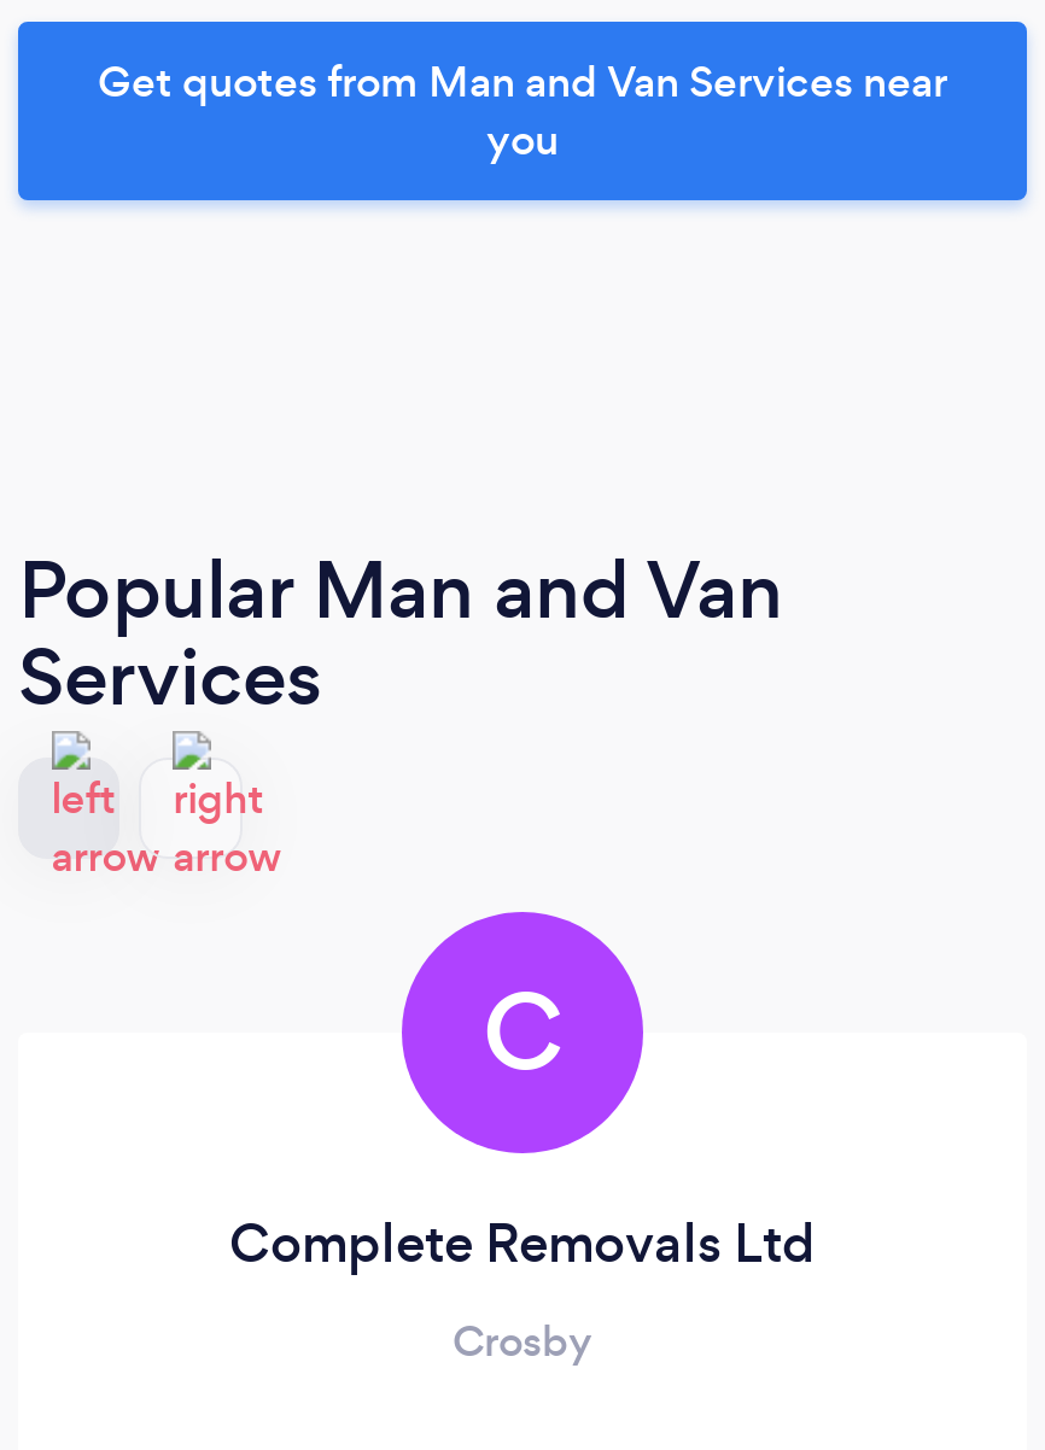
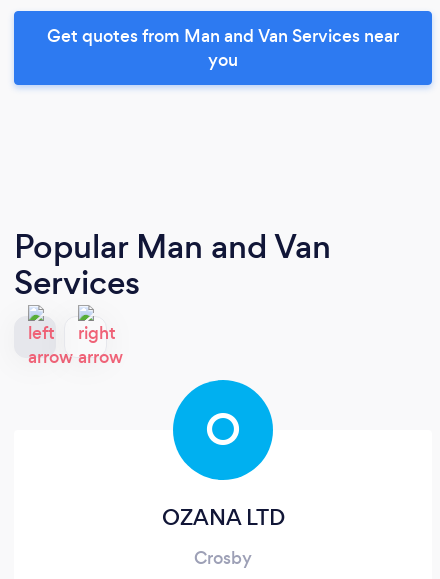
[483,960,562,1105] C -> [205,400,241,460] O
[229,1206,816,1281] Complete Removals Ltd -> [161,502,284,533] OZANA LTD

